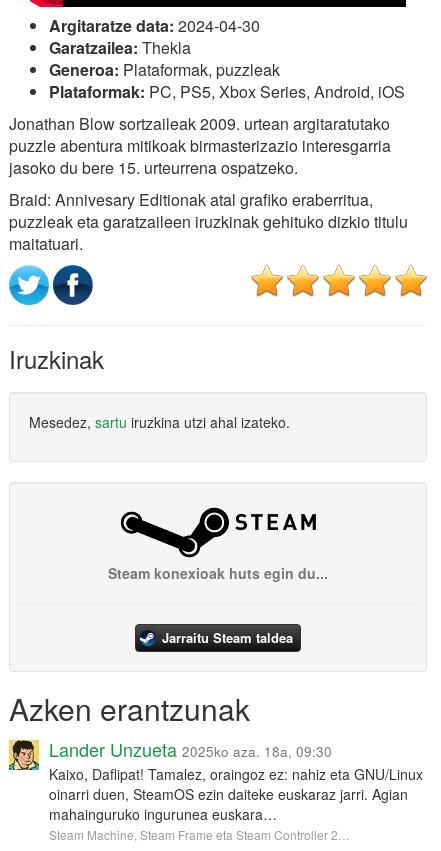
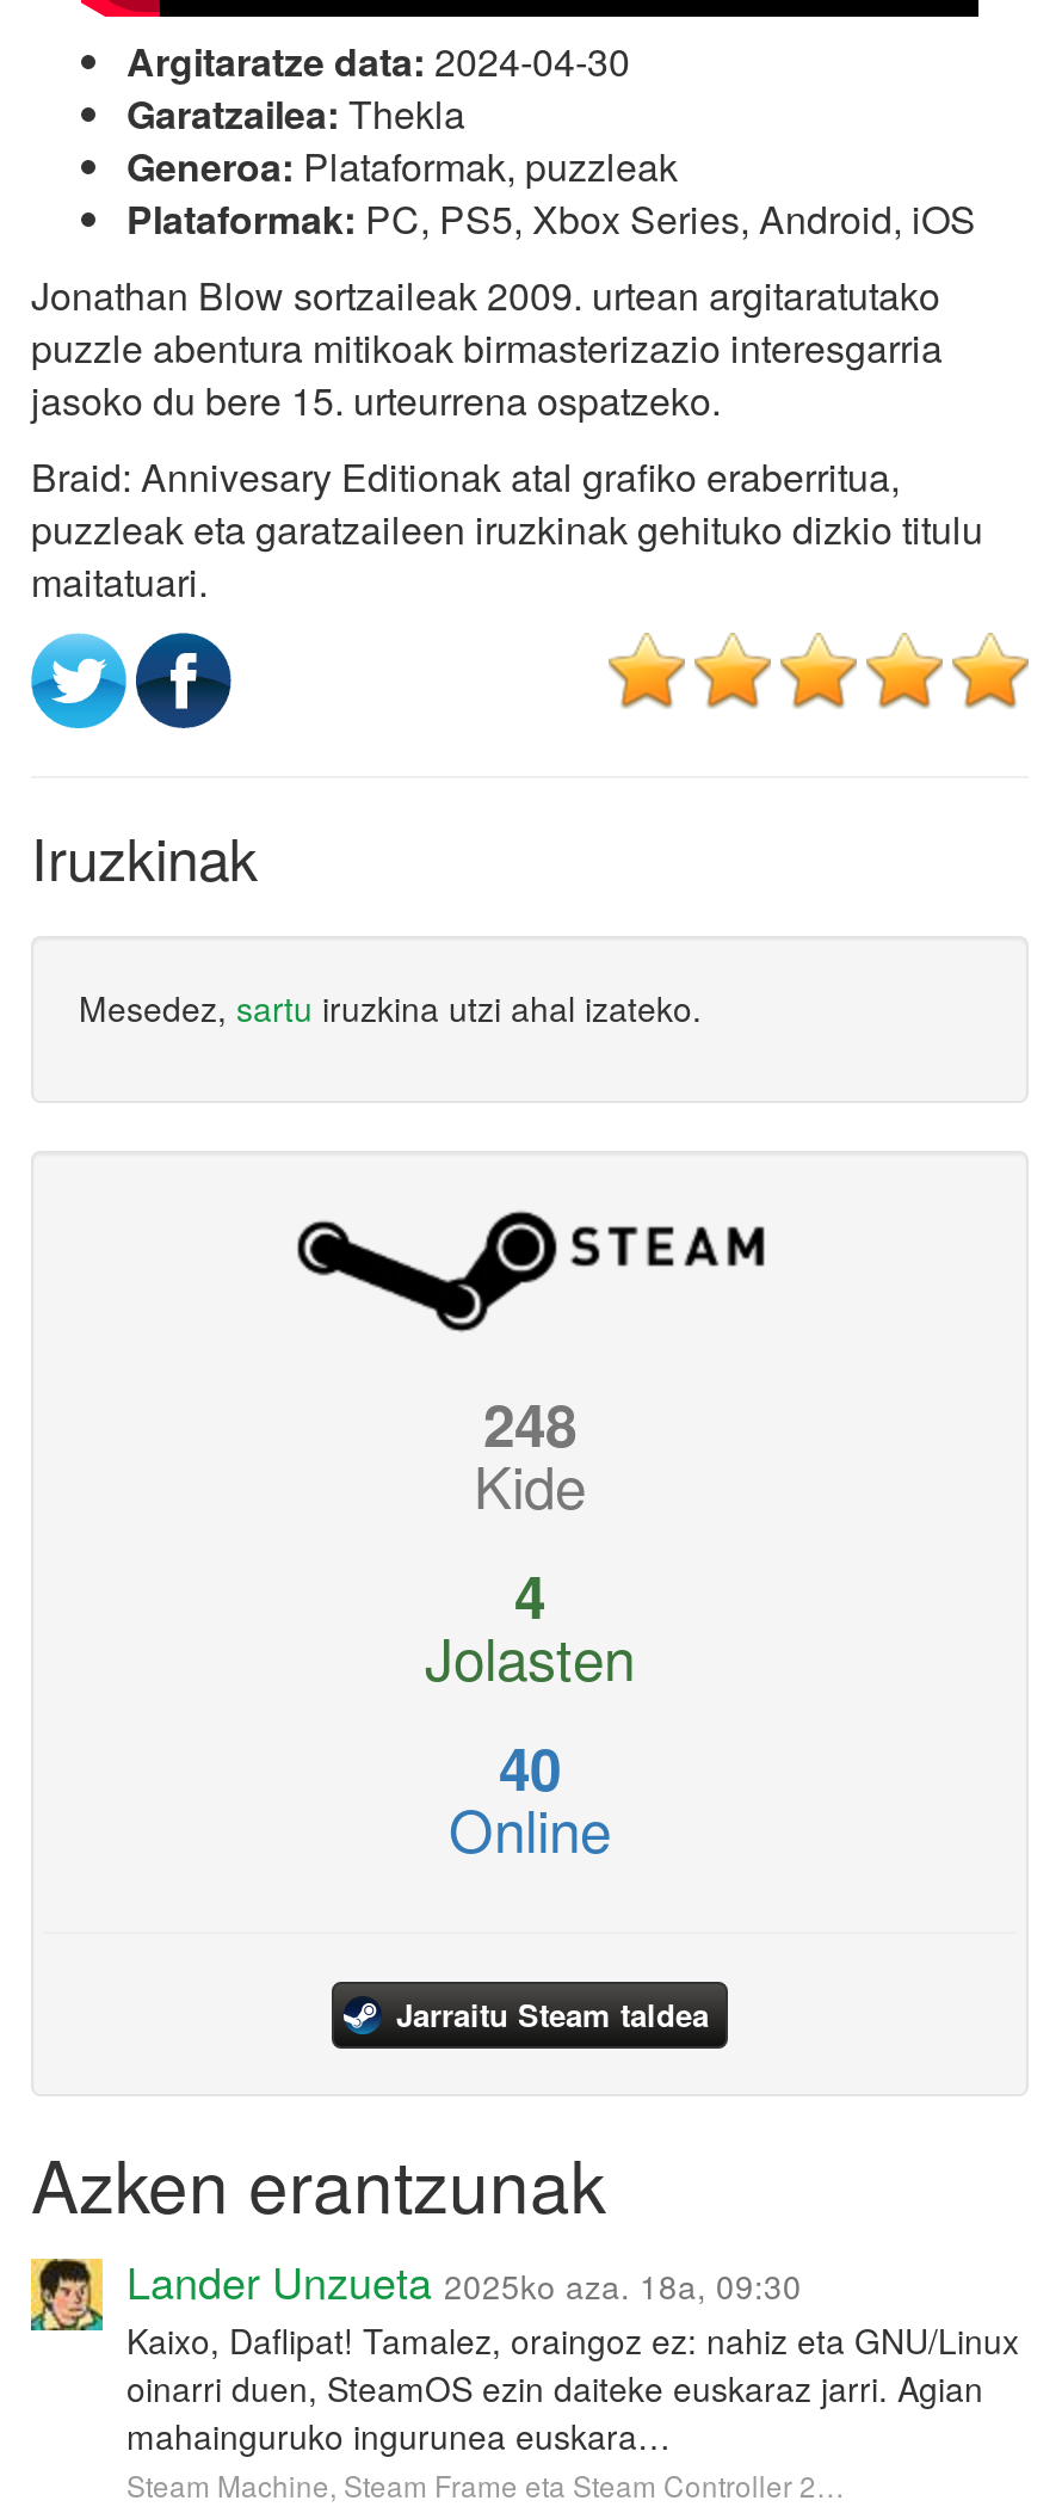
[108,563,328,583] Steam konexioak huts egin du... -> [425,1383,635,1871] 248 | Kide | 4 | Jolasten | 40 | Online

